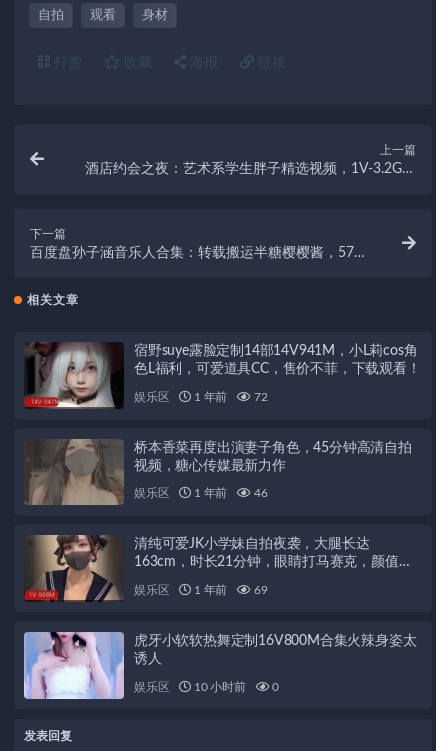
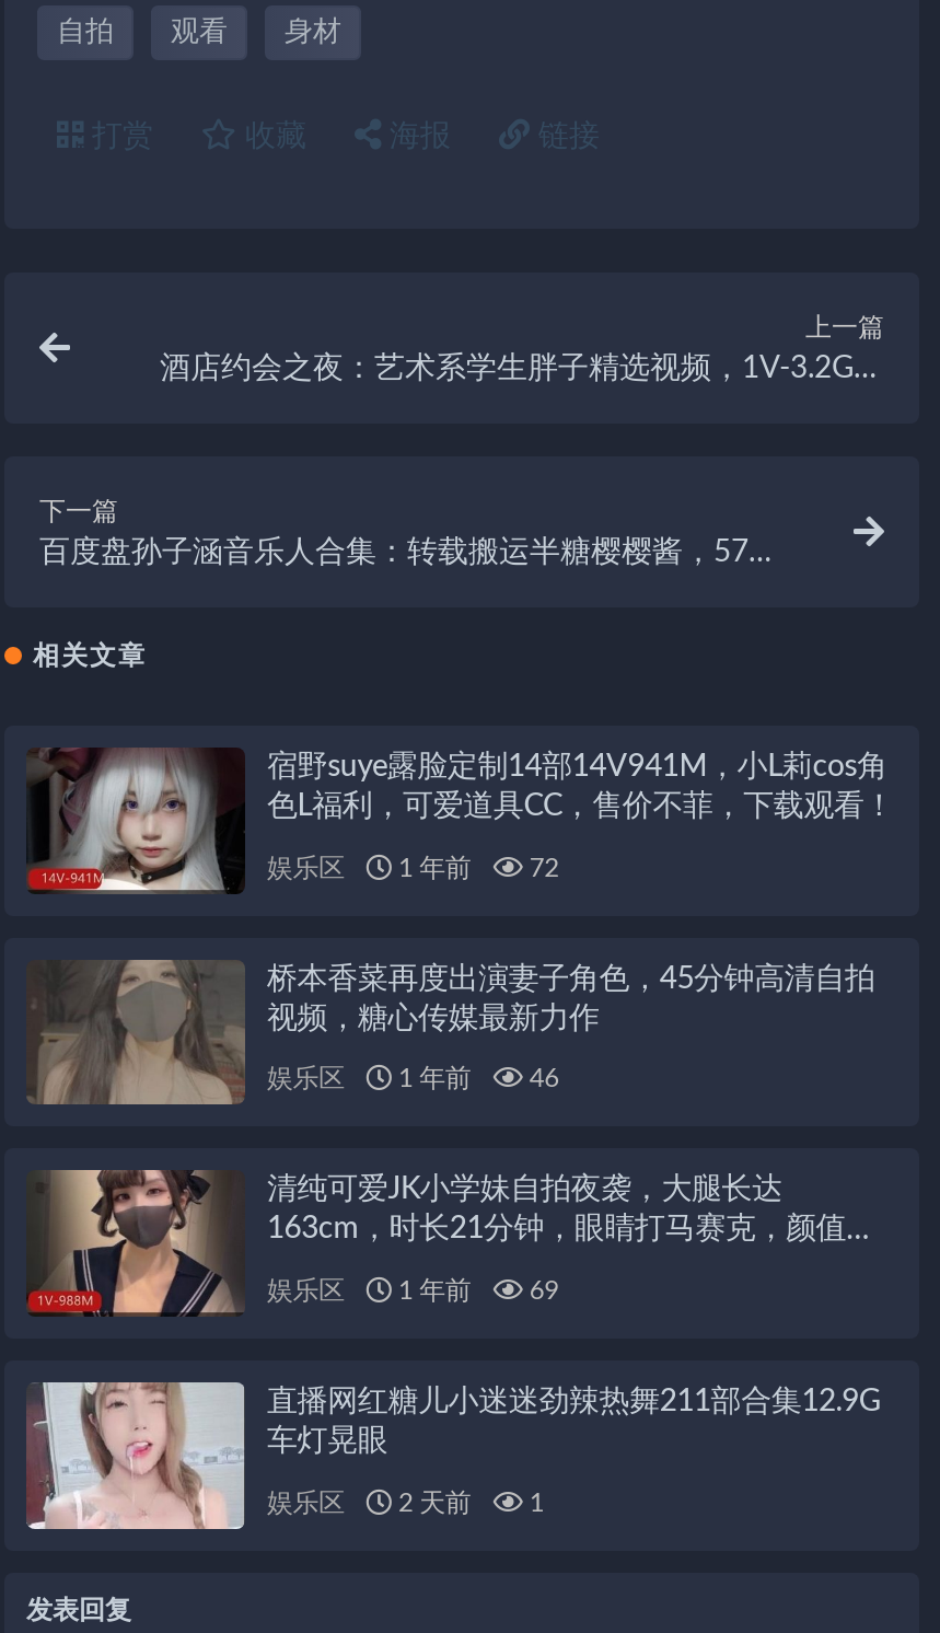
[23,631,416,700] [image] | 虎牙小软软热舞定制16V800M合集火辣身姿太 | 诱人 -> [26,1380,880,1531] [image] | 直播网红糖儿小迷迷劲辣热舞211部合集12.9G | 车灯晃眼
[191,681,279,693] 10 小时前 | 0 -> [392,1489,544,1515] 2 天前 | 1

